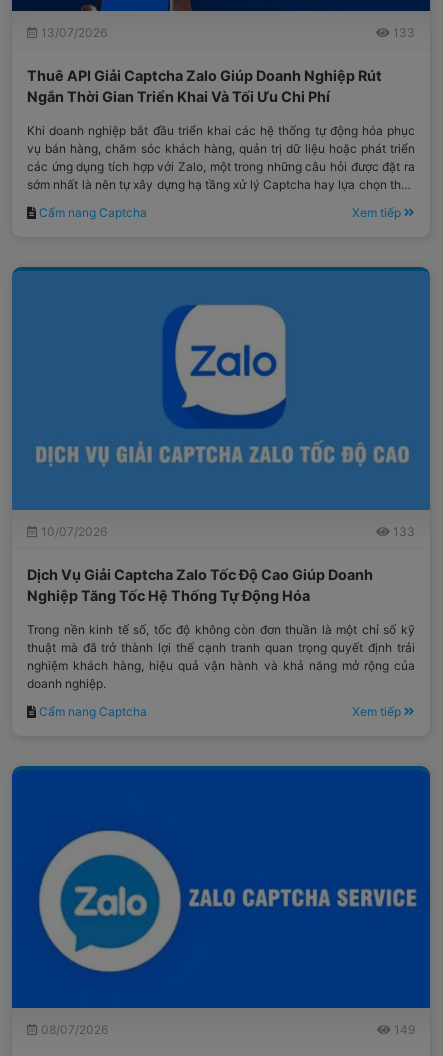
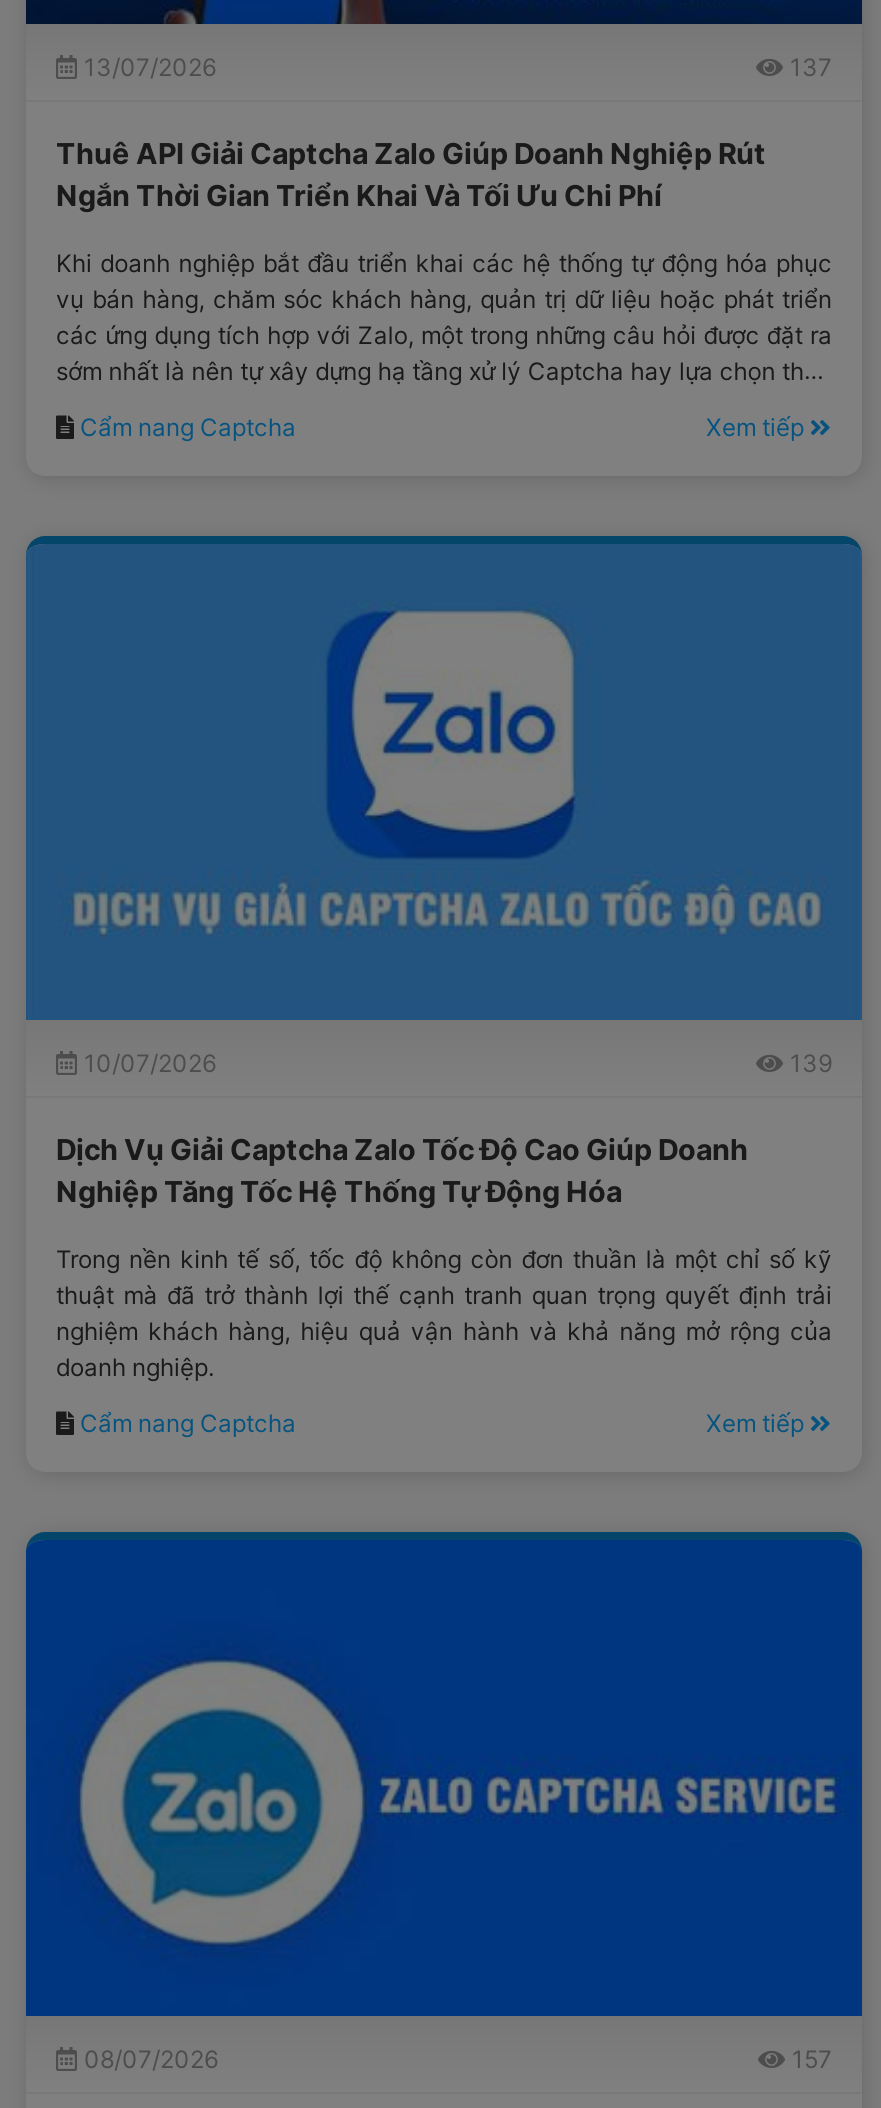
[390,25,415,40] 133 -> [784,51,832,81] 137
[390,524,415,539] 133 -> [784,1047,832,1077] 139
[391,1022,415,1037] 149 -> [786,2044,832,2074] 157

